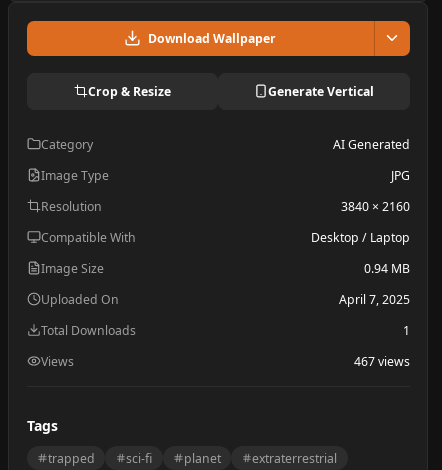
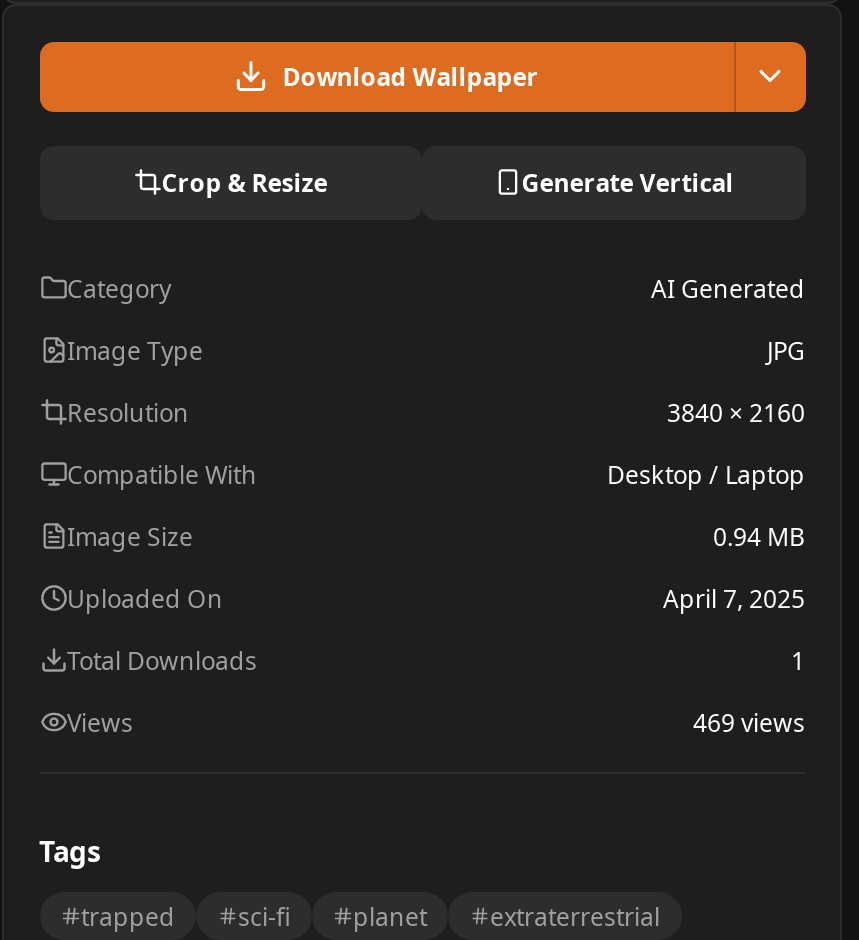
[353,353,409,370] 467 views -> [693,706,805,740] 469 views

